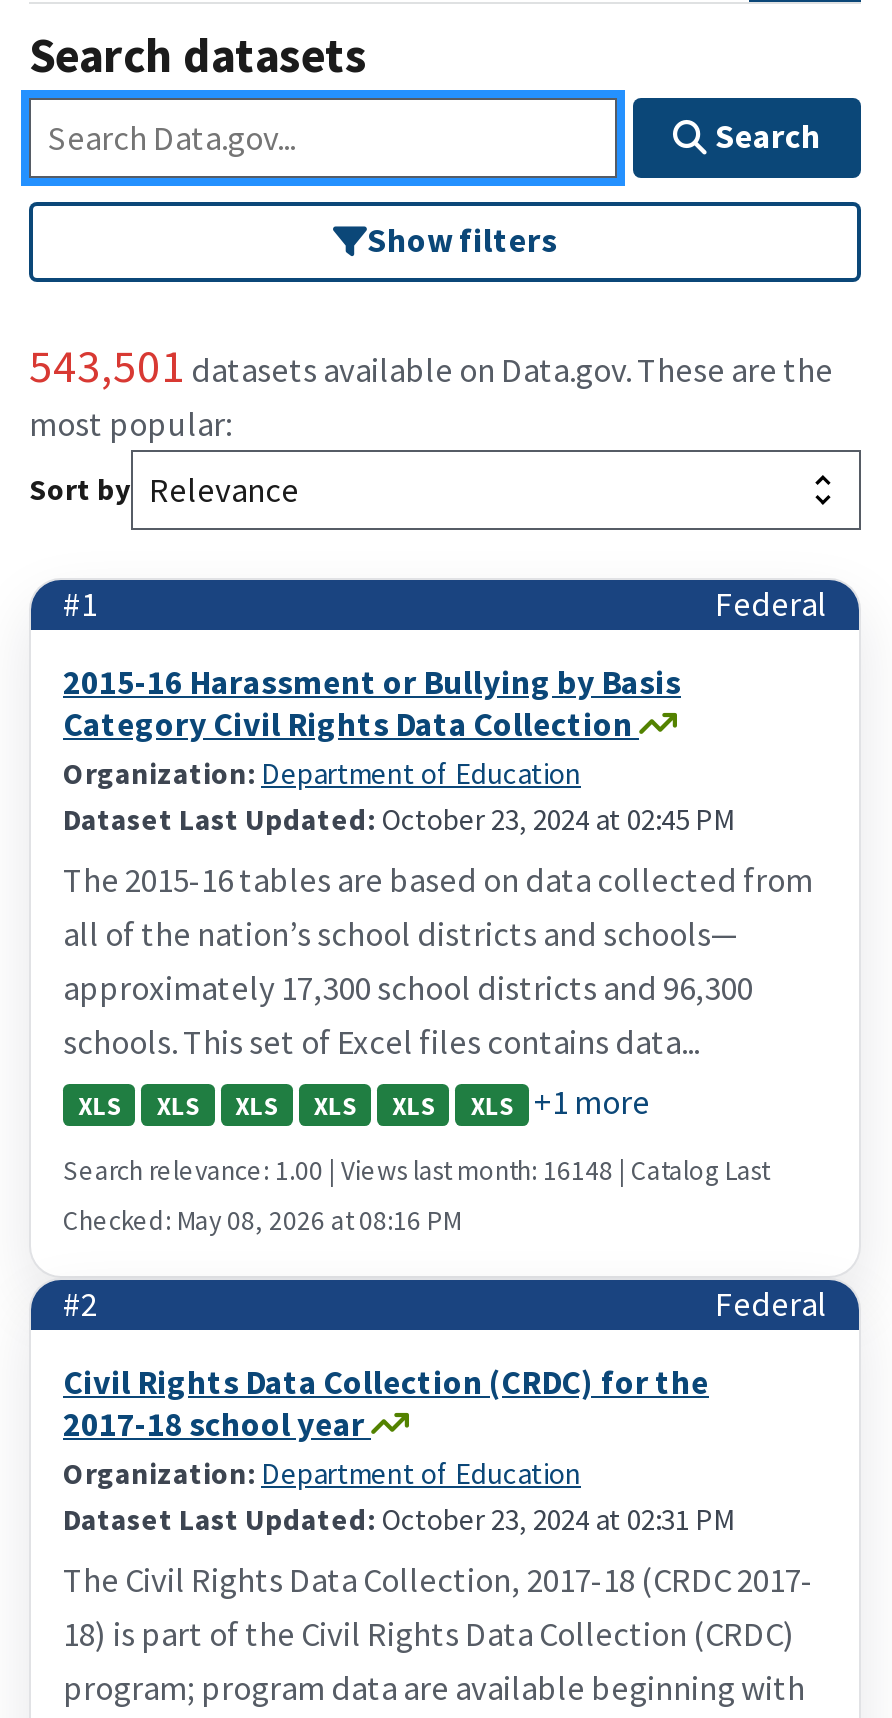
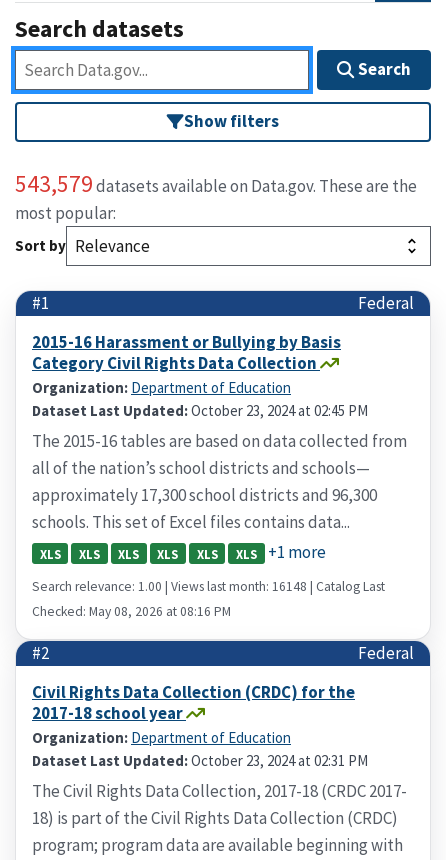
[29,336,833,394] 543,501 datasets available on Data.gov. These are the -> [15,169,417,198] 543,579 datasets available on Data.gov. These are the

